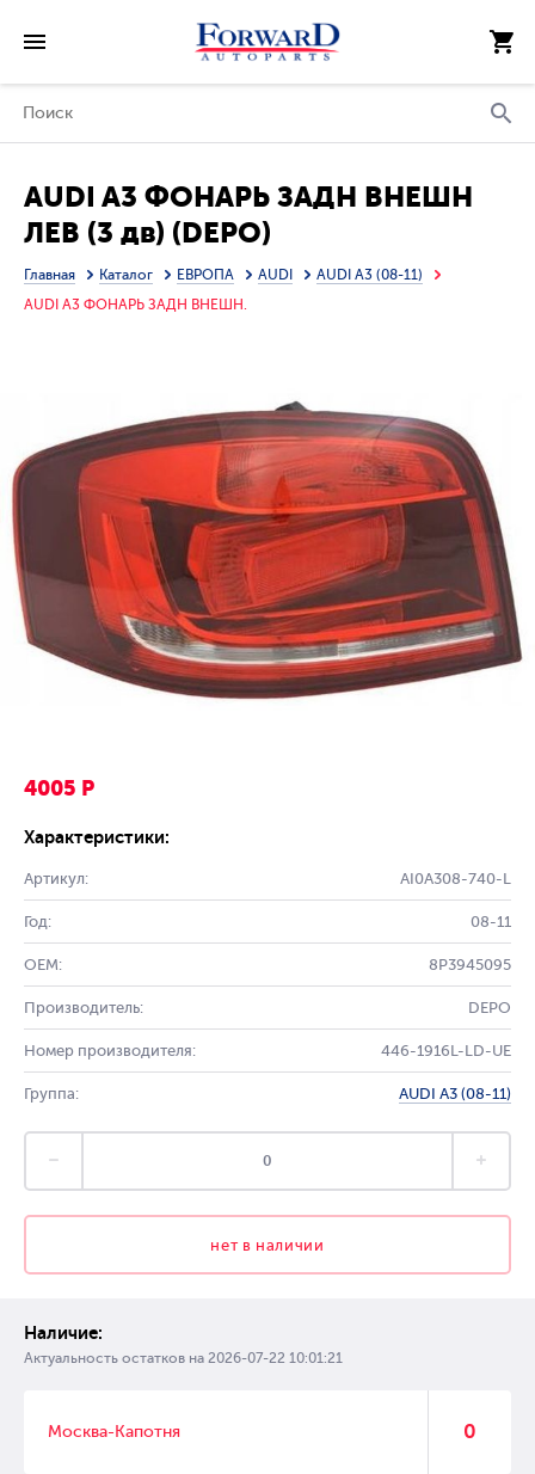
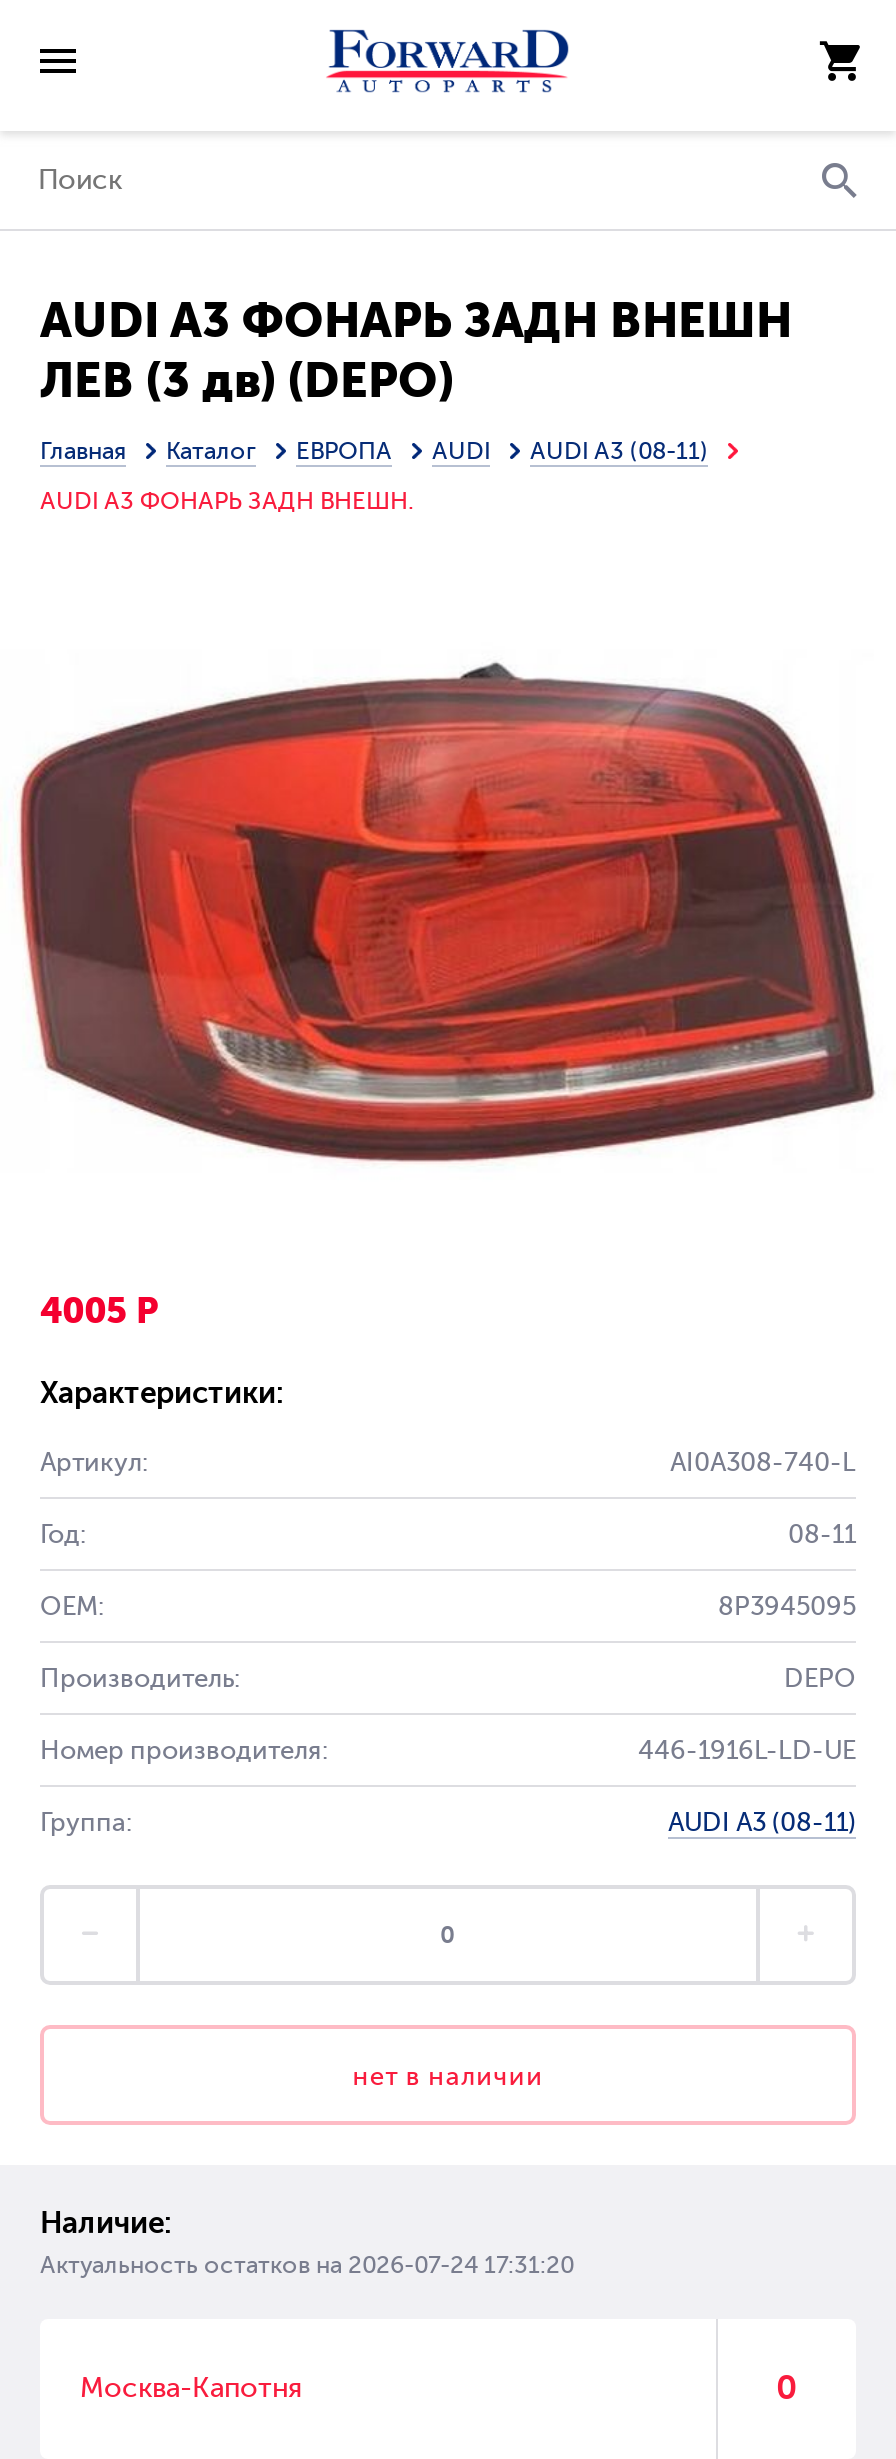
[24,1350,343,1366] Актуальность остатков на 2026-07-22 10:01:21 -> [40,2251,574,2279] Актуальность остатков на 2026-07-24 17:31:20

